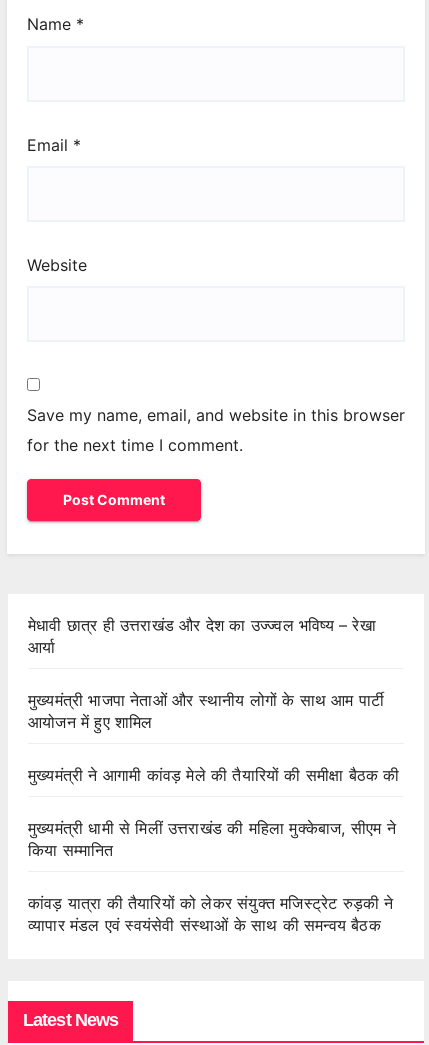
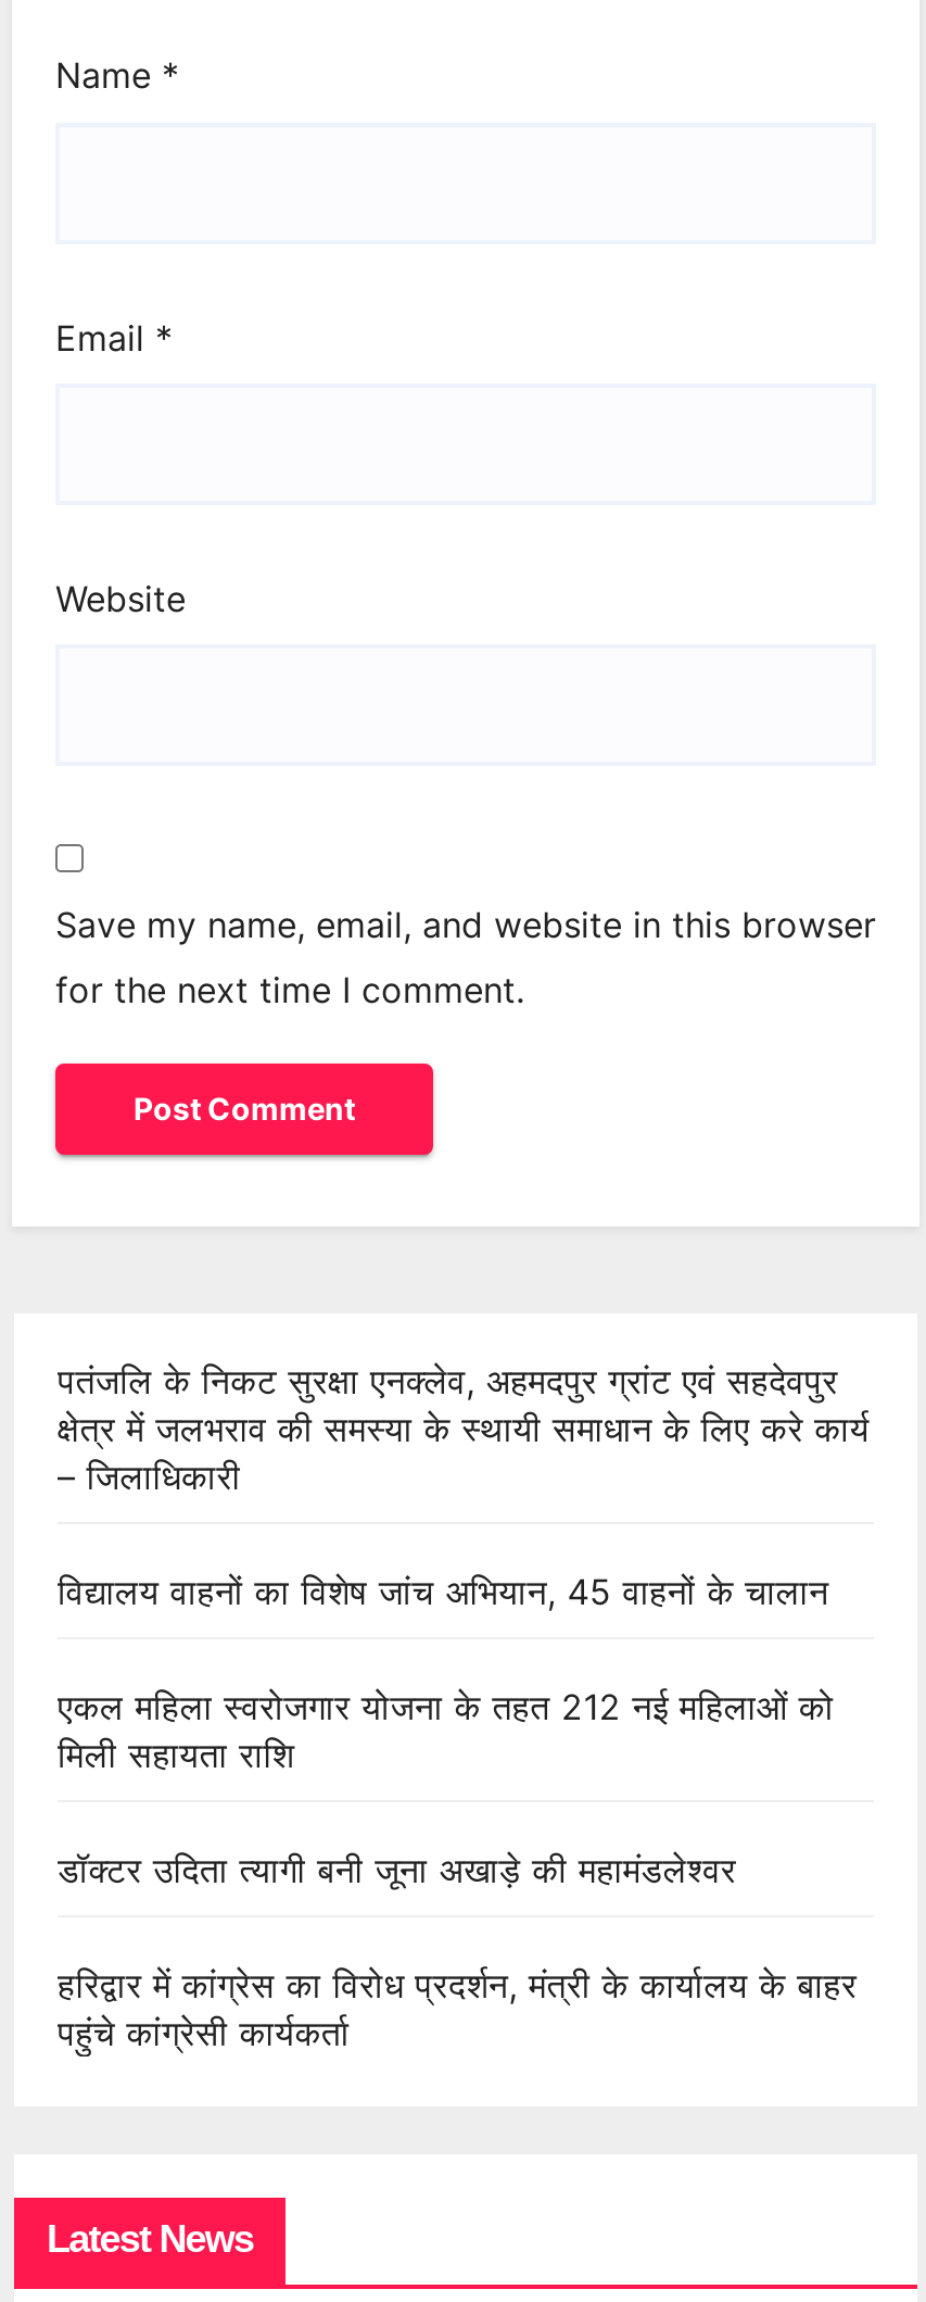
[28,615,376,657] मेधावी छात्र ही उत्तराखंड और देश का उज्ज्वल भविष्य – रेखा | आर्या -> [58,1359,870,1499] पतंजलि के निकट सुरक्षा एनक्लेव, अहमदपुर ग्रांट एवं सहदेवपुर | क्षेत्र में जलभराव की समस्या के स्थायी समाधान के लिए करे कार्य | – जिलाधिकारी
[28,690,384,732] मुख्यमंत्री भाजपा नेताओं और स्थानीय लोगों के साथ आम पार्टी | आयोजन में हुए शामिल -> [58,1570,829,1614] विद्यालय वाहनों का विशेष जांच अभियान, 45 वाहनों के चालान
[28,765,400,785] मुख्यमंत्री ने आगामी कांवड़ मेले की तैयारियों की समीक्षा बैठक की -> [58,1685,834,1777] एकल महिला स्वरोजगार योजना के तहत 212 नई महिलाओं को | मिली सहायता राशि
[28,818,396,860] मुख्यमंत्री धामी से मिलीं उत्तराखंड की महिला मुक्केबाज, सीएम ने | किया सम्मानित -> [58,1848,736,1892] डॉक्टर उदिता त्यागी बनी जूना अखाड़े की महामंडलेश्वर
[28,893,394,935] कांवड़ यात्रा की तैयारियों को लेकर संयुक्त मजिस्ट्रेट रुड़की ने | व्यापार मंडल एवं स्वयंसेवी संस्थाओं के साथ की समन्वय बैठक -> [58,1963,857,2055] हरिद्वार में कांग्रेस का विरोध प्रदर्शन, मंत्री के कार्यालय के बाहर | पहुंचे कांग्रेसी कार्यकर्ता

